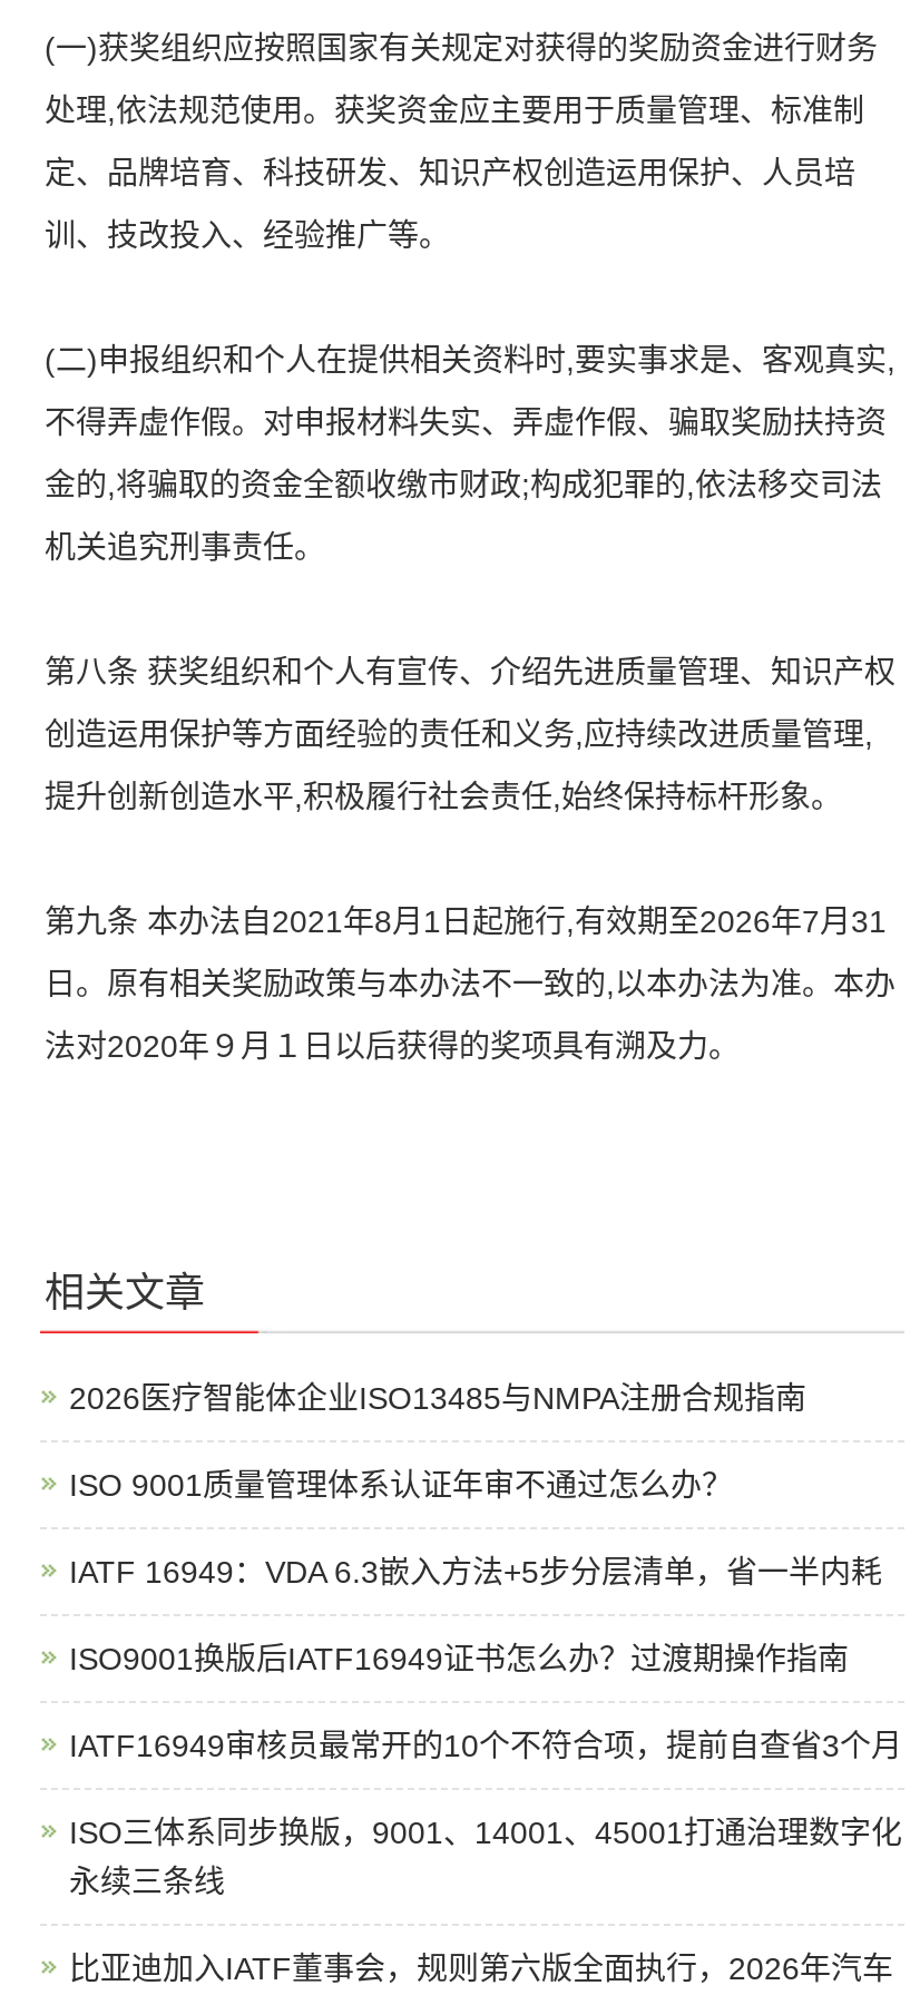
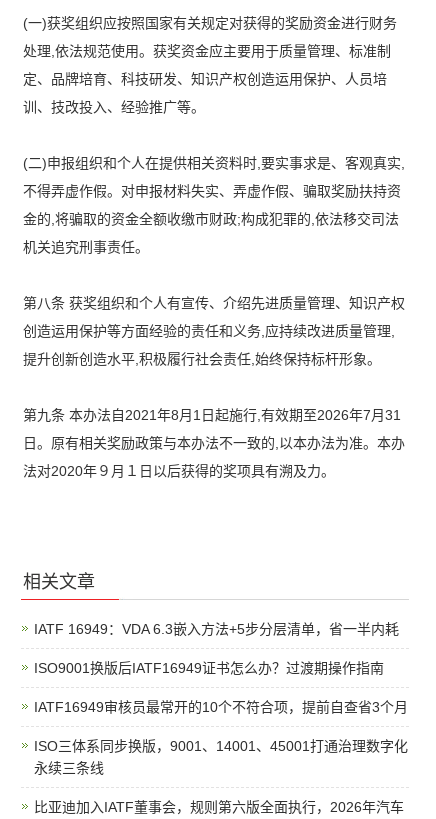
[69,1380,806,1503] 2026医疗智能体企业ISO13485与NMPA注册合规指南 | ISO 9001质量管理体系认证年审不通过怎么办？ -> none

